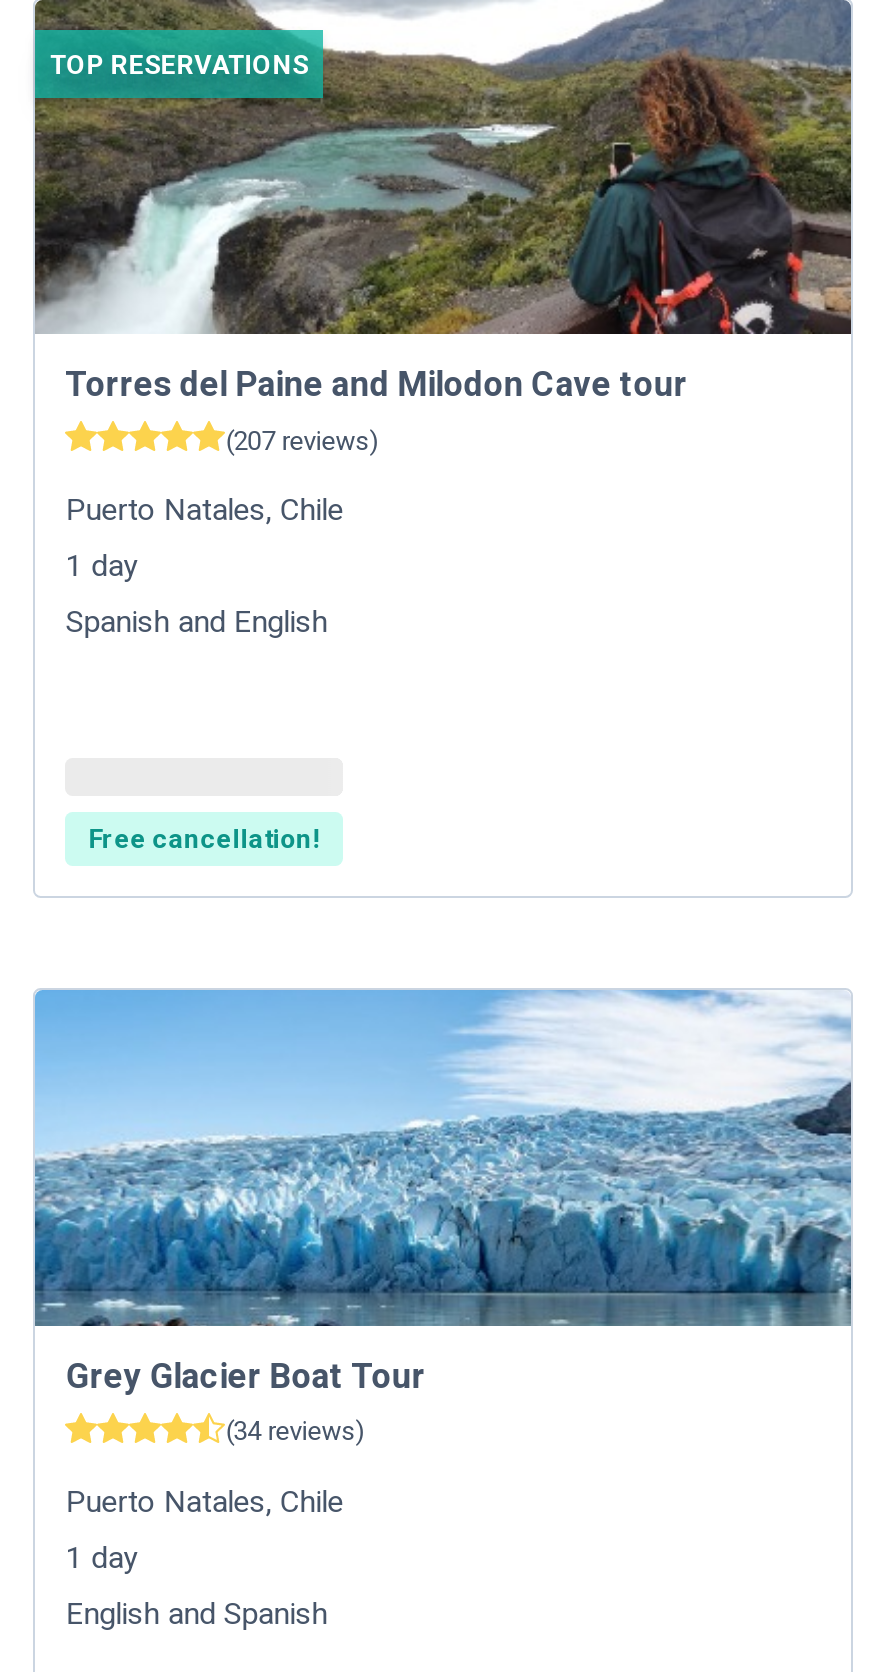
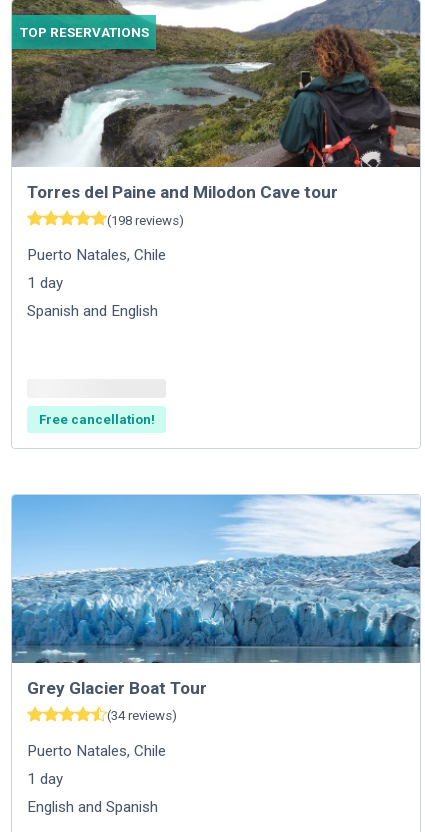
[225,425,379,455] (207 reviews) -> [107,213,184,228] (198 reviews)

